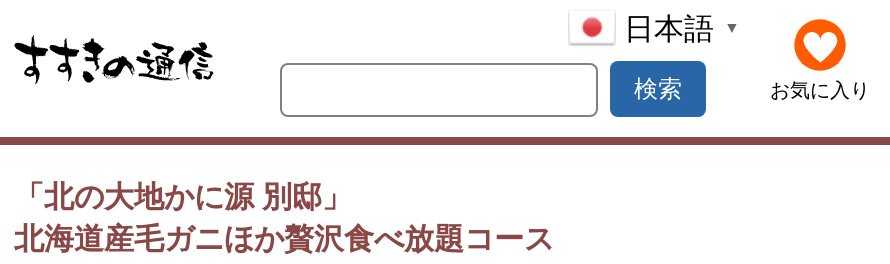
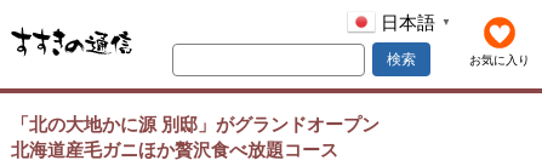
[14,179,352,213] 「北の大地かに源 別邸」 -> [11,114,380,134] 「北の大地かに源 別邸」がグランドオープン

